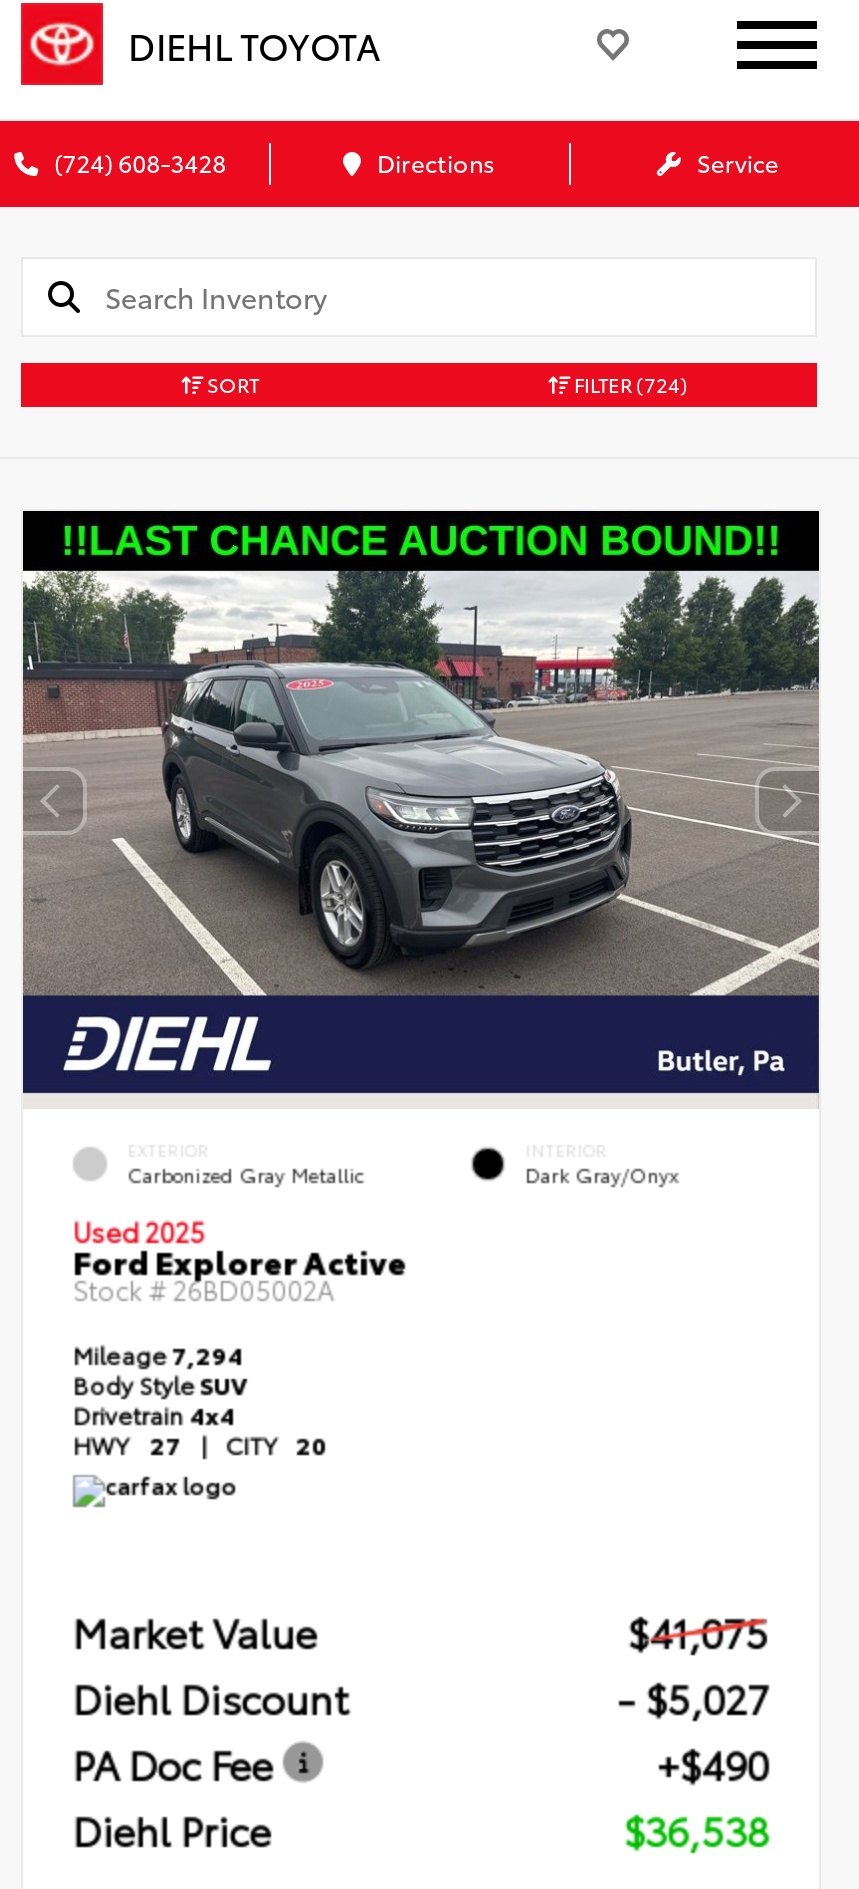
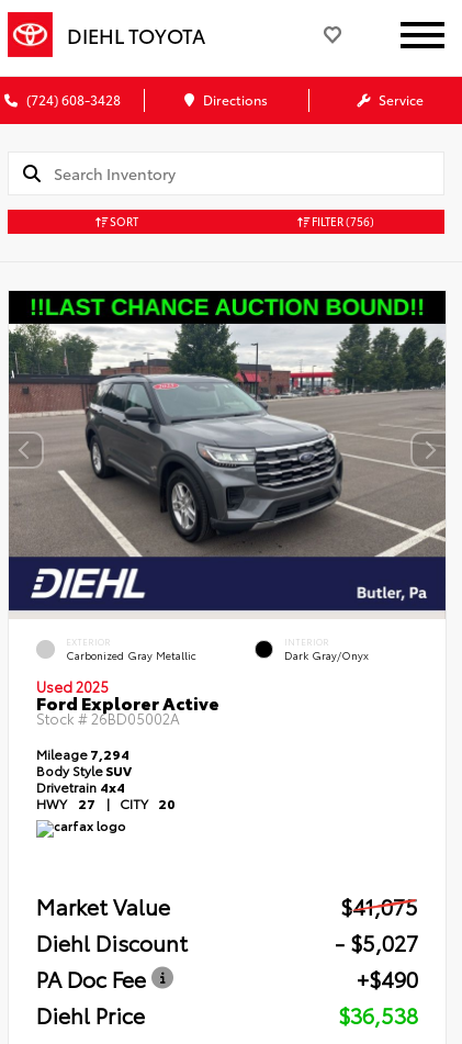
[570,369,688,399] FILTER (724) -> [309,213,374,229] FILTER (756)

